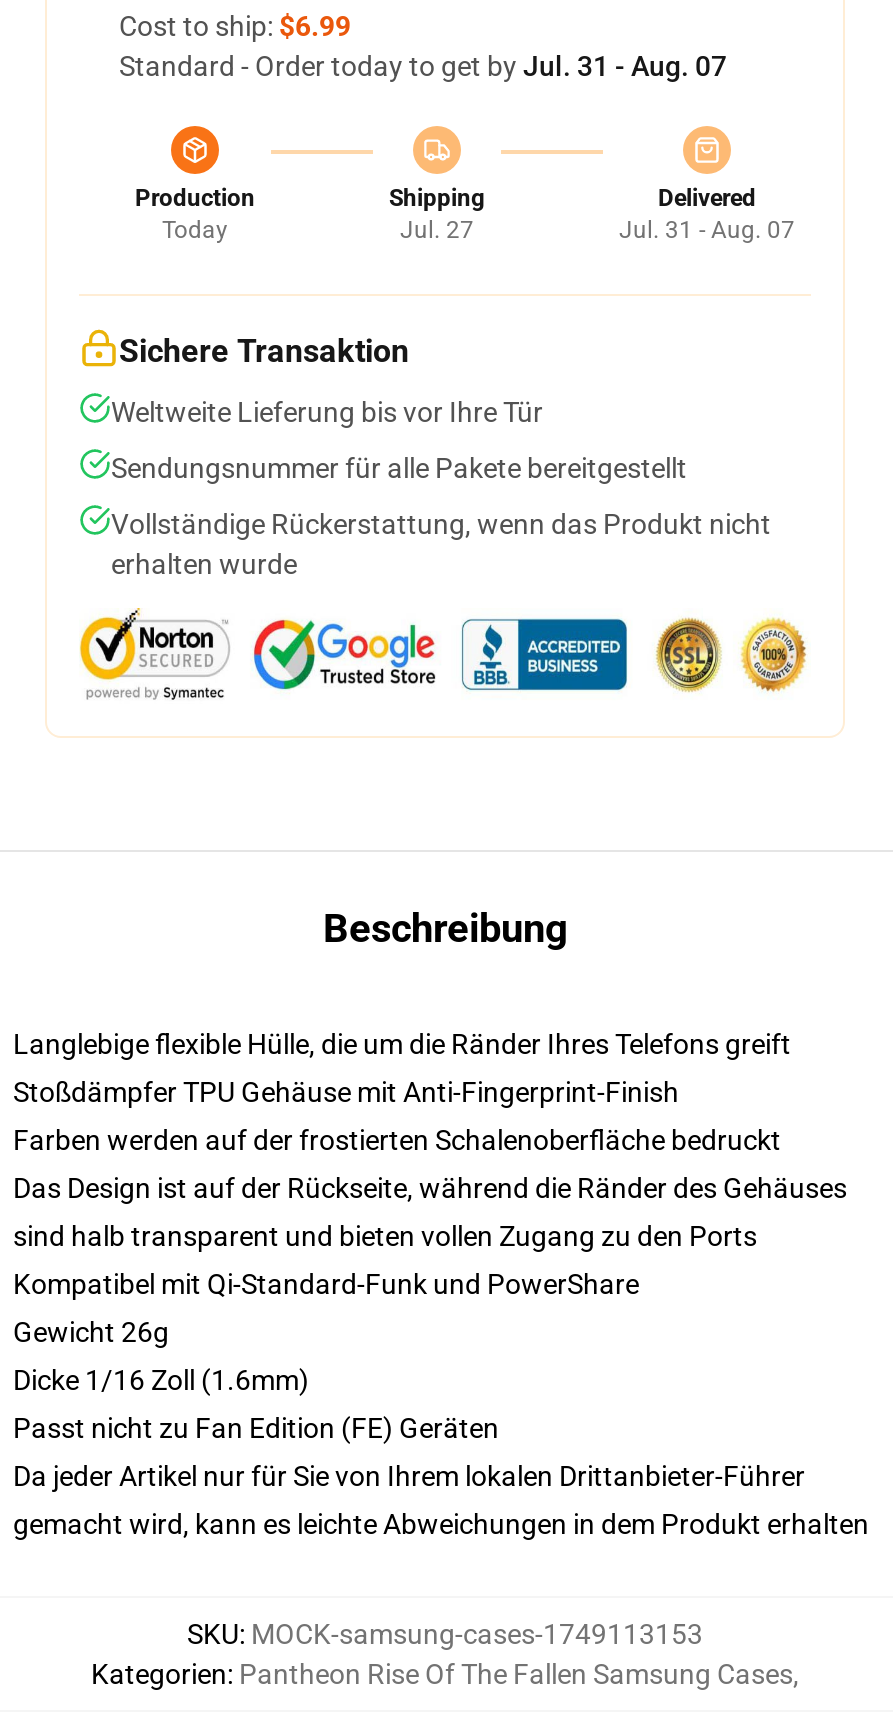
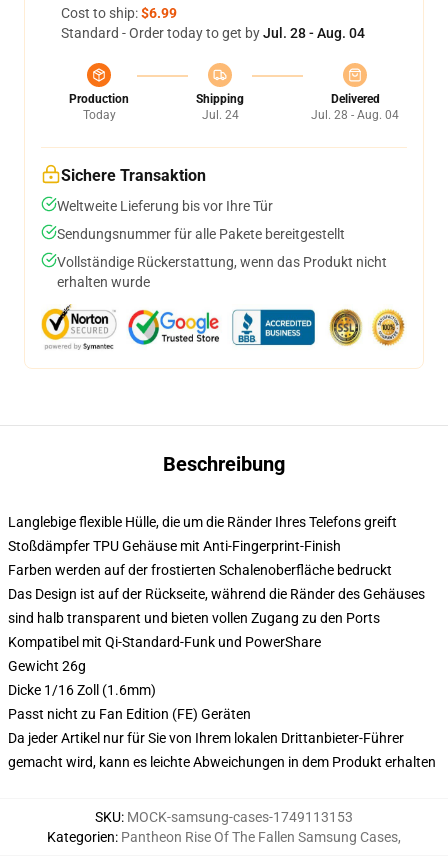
[119,50,727,82] Standard - Order today to get by Jul. 31 - Aug. 07 -> [61,25,365,41] Standard - Order today to get by Jul. 28 - Aug. 04
[400,216,474,244] Jul. 27 -> [201,108,238,122] Jul. 24
[619,216,795,244] Jul. 31 - Aug. 07 -> [311,108,399,122] Jul. 28 - Aug. 04

